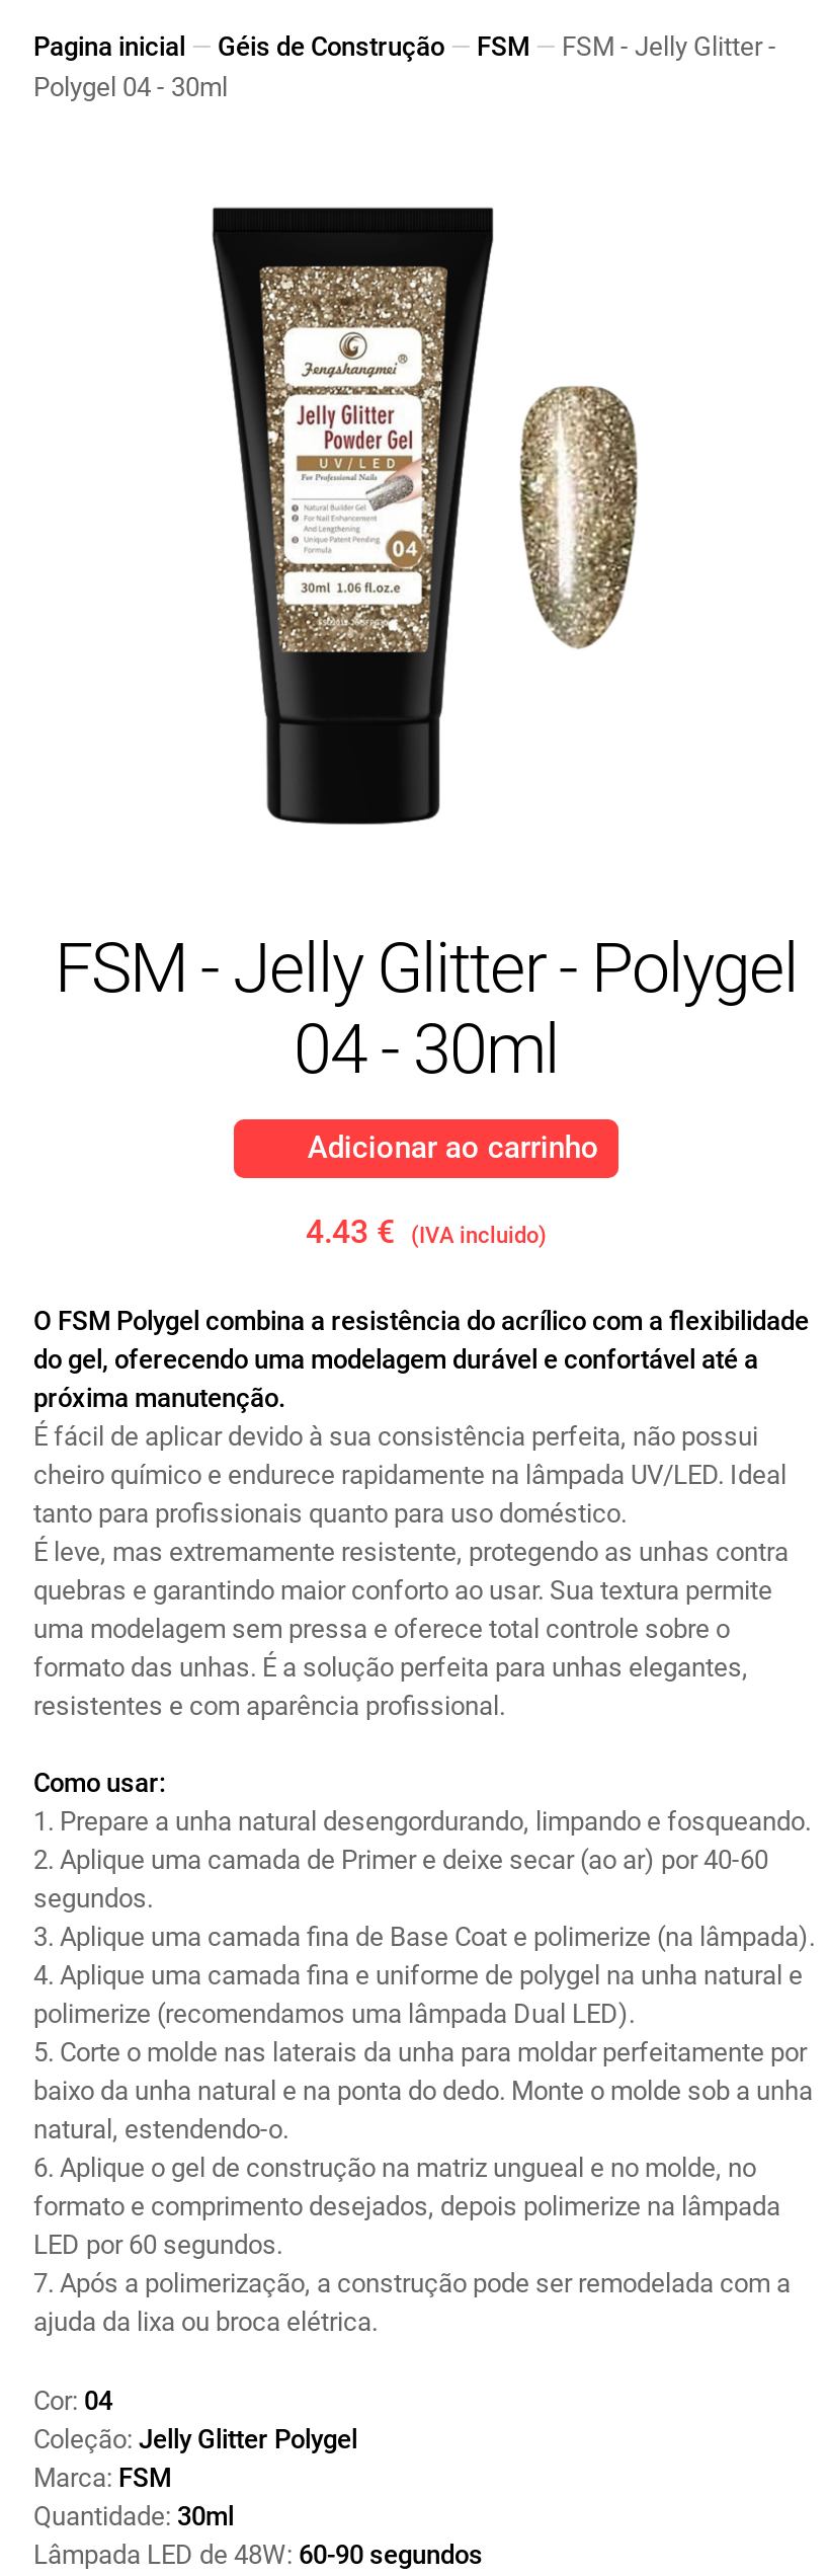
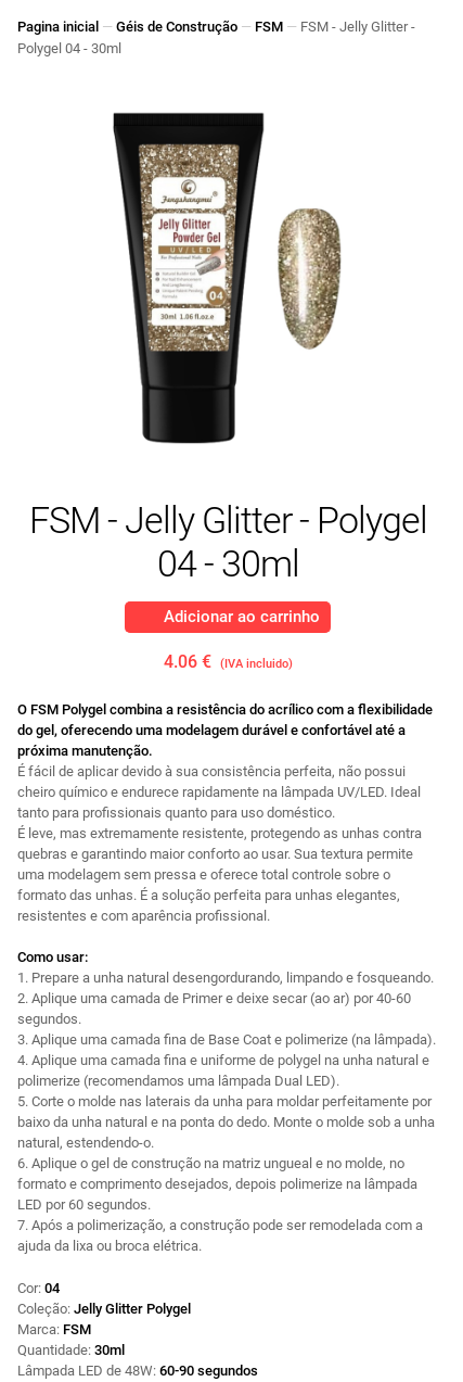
[306,1213,547,1251] 4.43 €(IVA incluido) -> [163,651,292,672] 4.06 €(IVA incluido)

